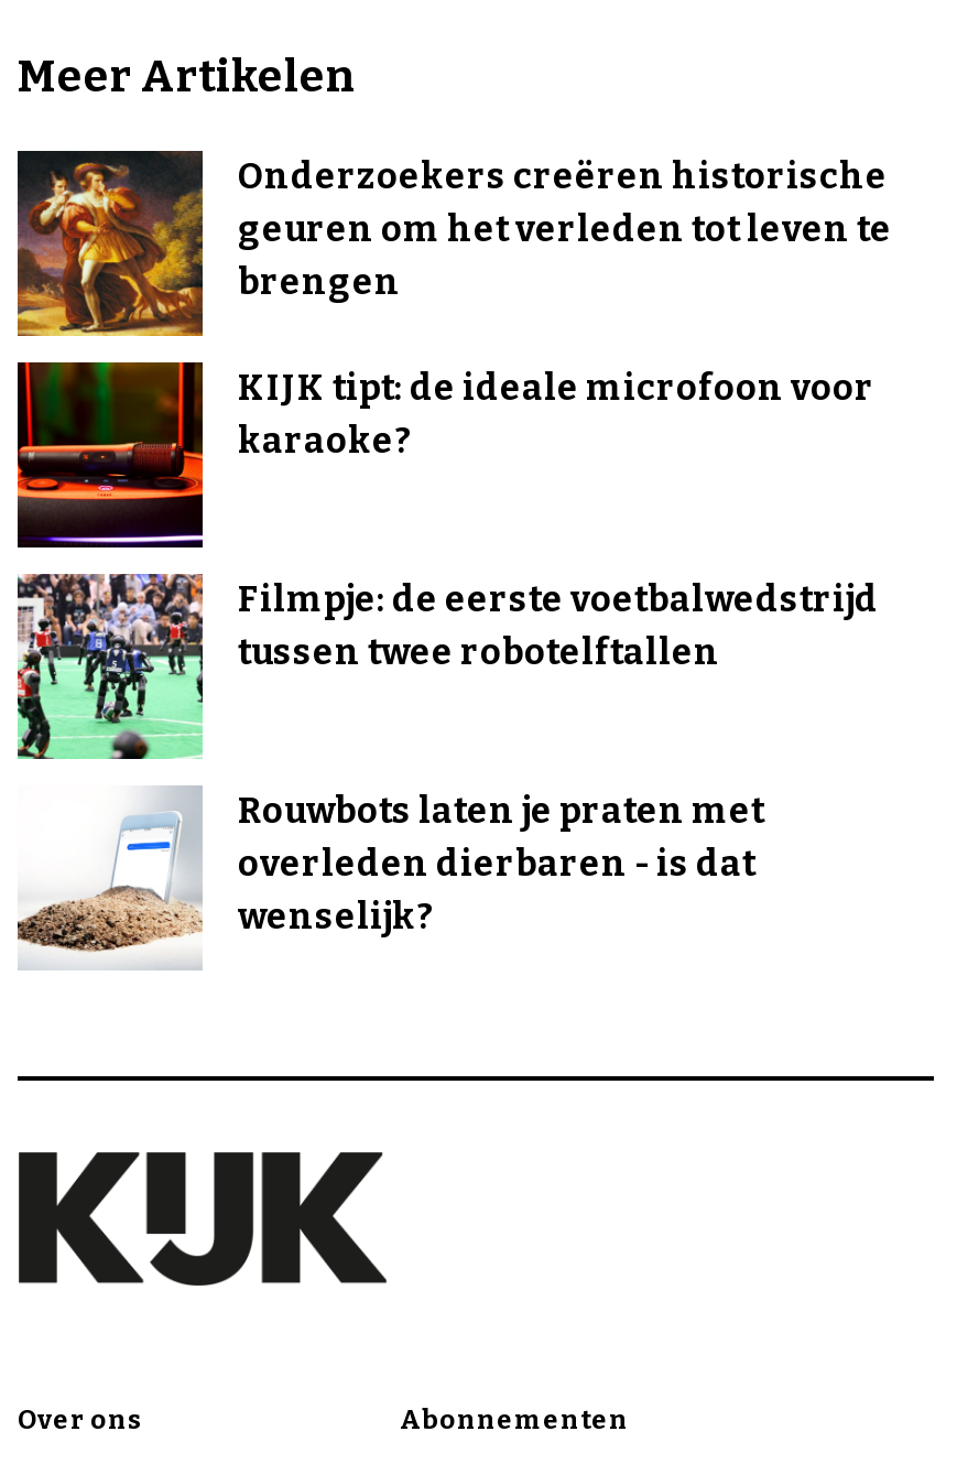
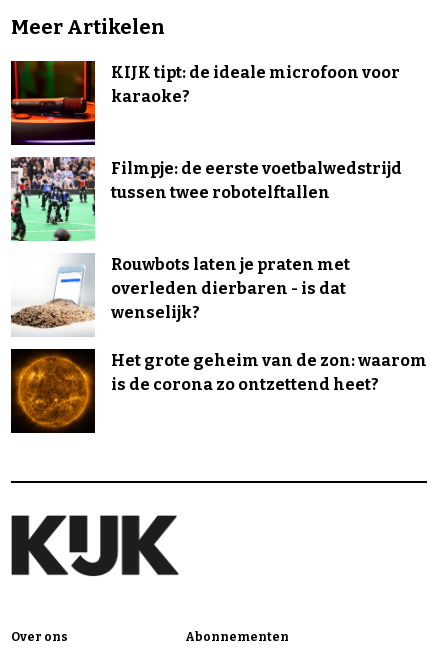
[15,149,892,338] [image] | Onderzoekers creëren historische | geuren om het verleden tot leven te | brengen -> none
moved [13,358,879,937] -> [9,59,402,322]: [image] | KIJK tipt: de ideale microfoon voor | karaoke? | Filmpje: de eerste voetbalwedstrijd | tussen twee robotelftallen | Rouwbots laten je praten met | overleden dierbaren - is dat | wenselijk?
none -> [10,348,427,434] [image] | Het grote geheim van de zon: waarom | is de corona zo ontzettend heet?

